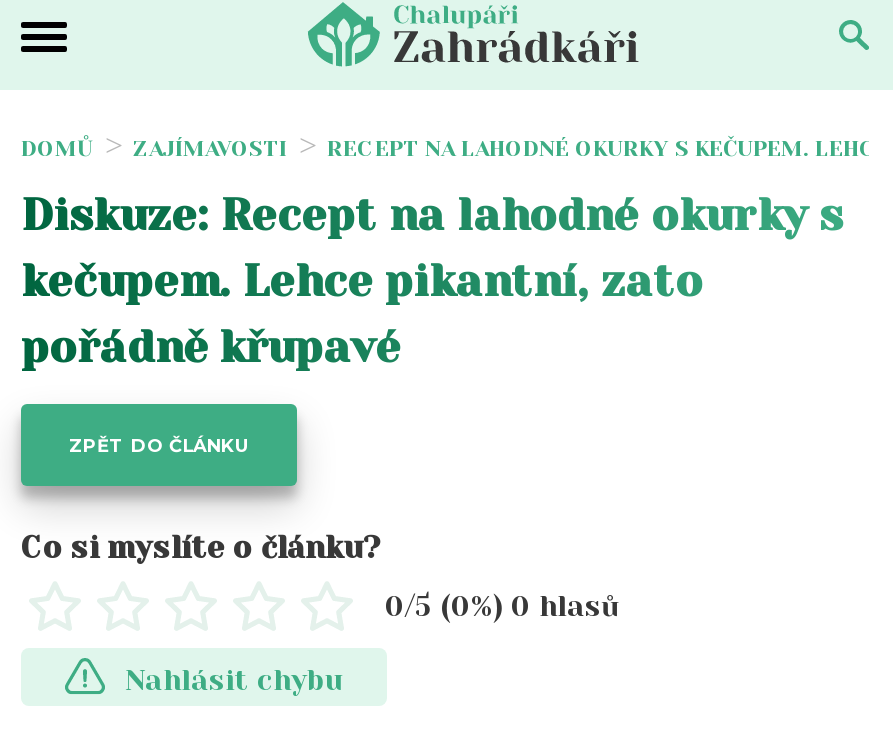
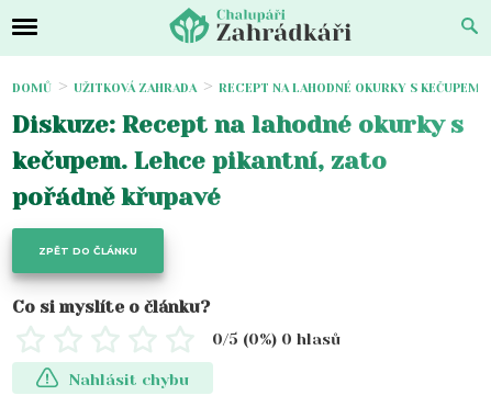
[133,136,287,162] ZAJÍMAVOSTI -> [74,81,197,95] UŽITKOVÁ ZAHRADA

